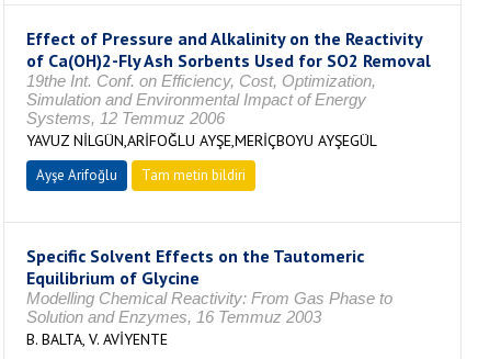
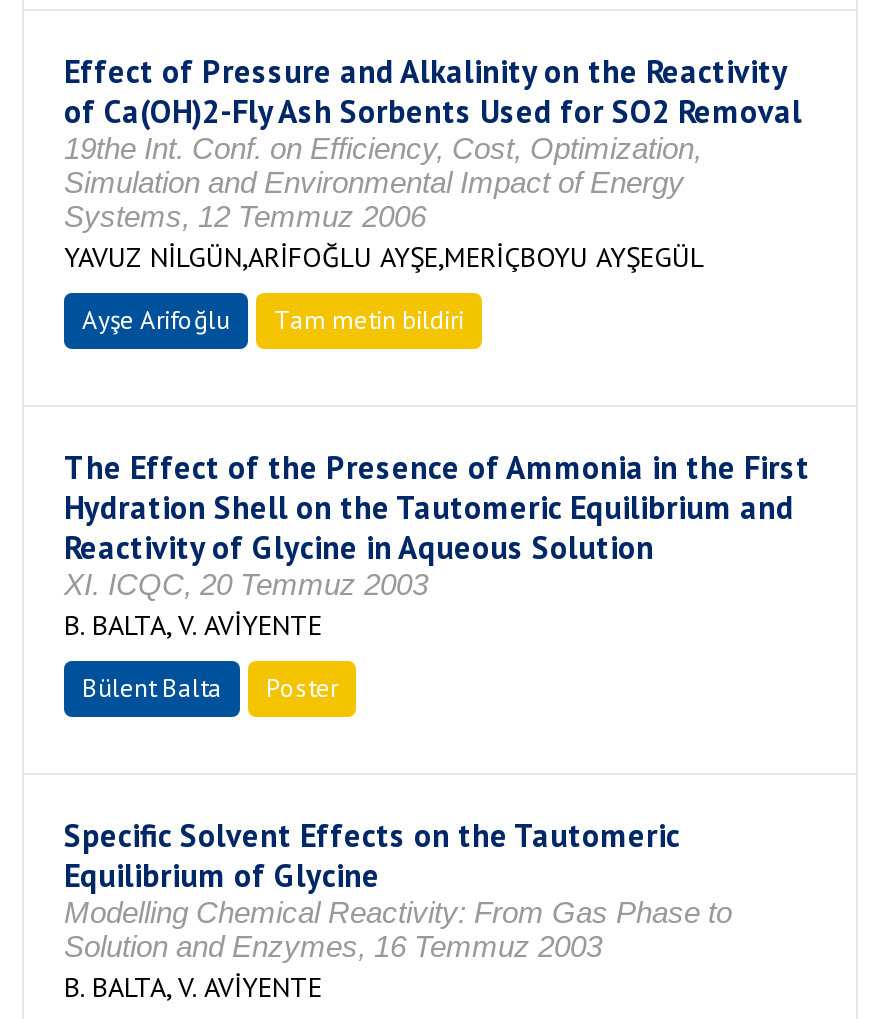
none -> [64,447,810,705] The Effect of the Presence of Ammonia in the First | Hydration Shell on the Tautomeric Equilibrium and | Reactivity of Glycine in Aqueous Solution | XI. ICQC, 20 Temmuz 2003 | B. BALTA, V. AVİYENTE | Bülent Balta | Poster

